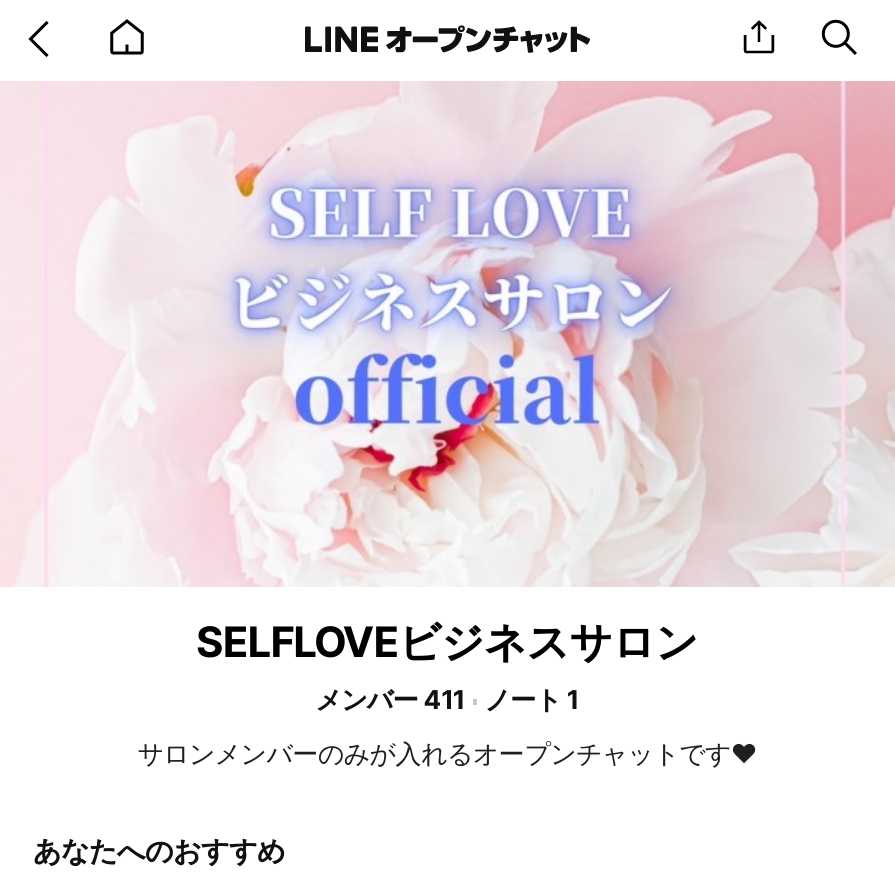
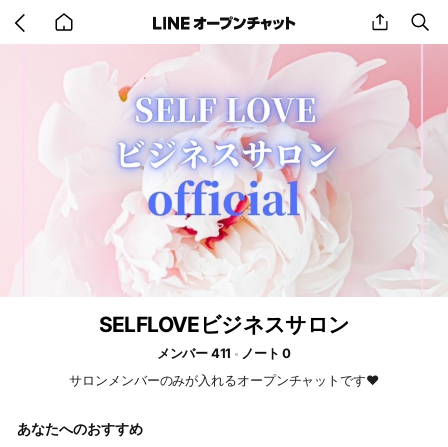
[316,683,578,715] メンバー 411 ノート 1 -> [157,345,291,361] メンバー 411 ノート 0

